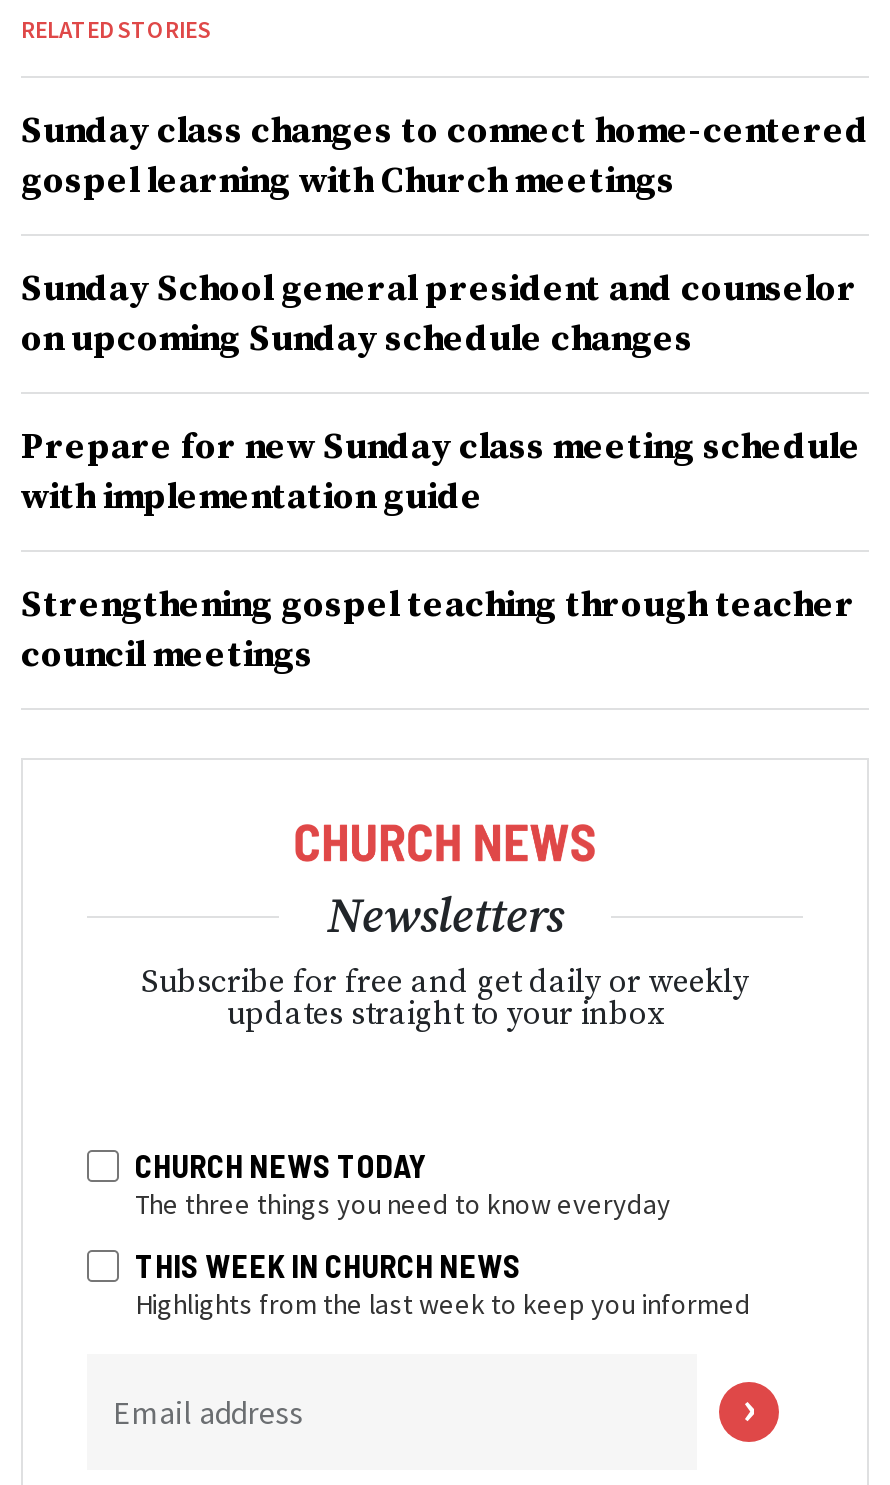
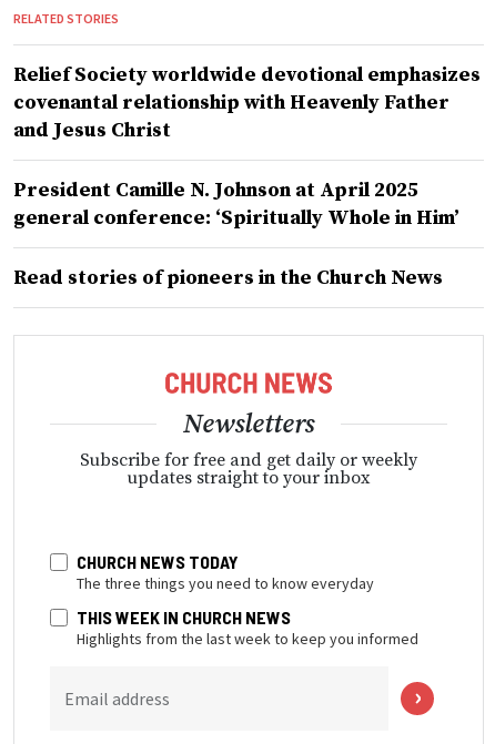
[21,108,869,678] Sunday class changes to connect home-centered | gospel learning with Church meetings | Sunday School general president and counselor | on upcoming Sunday schedule changes | Prepare for new Sunday class meeting schedule | with implementation guide | Strengthening gospel teaching through teacher | council meetings -> [13,63,481,291] Relief Society worldwide devotional emphasizes | covenantal relationship with Heavenly Father | and Jesus Christ | President Camille N. Johnson at April 2025 | general conference: ‘Spiritually Whole in Him’ | Read stories of pioneers in the Church News

